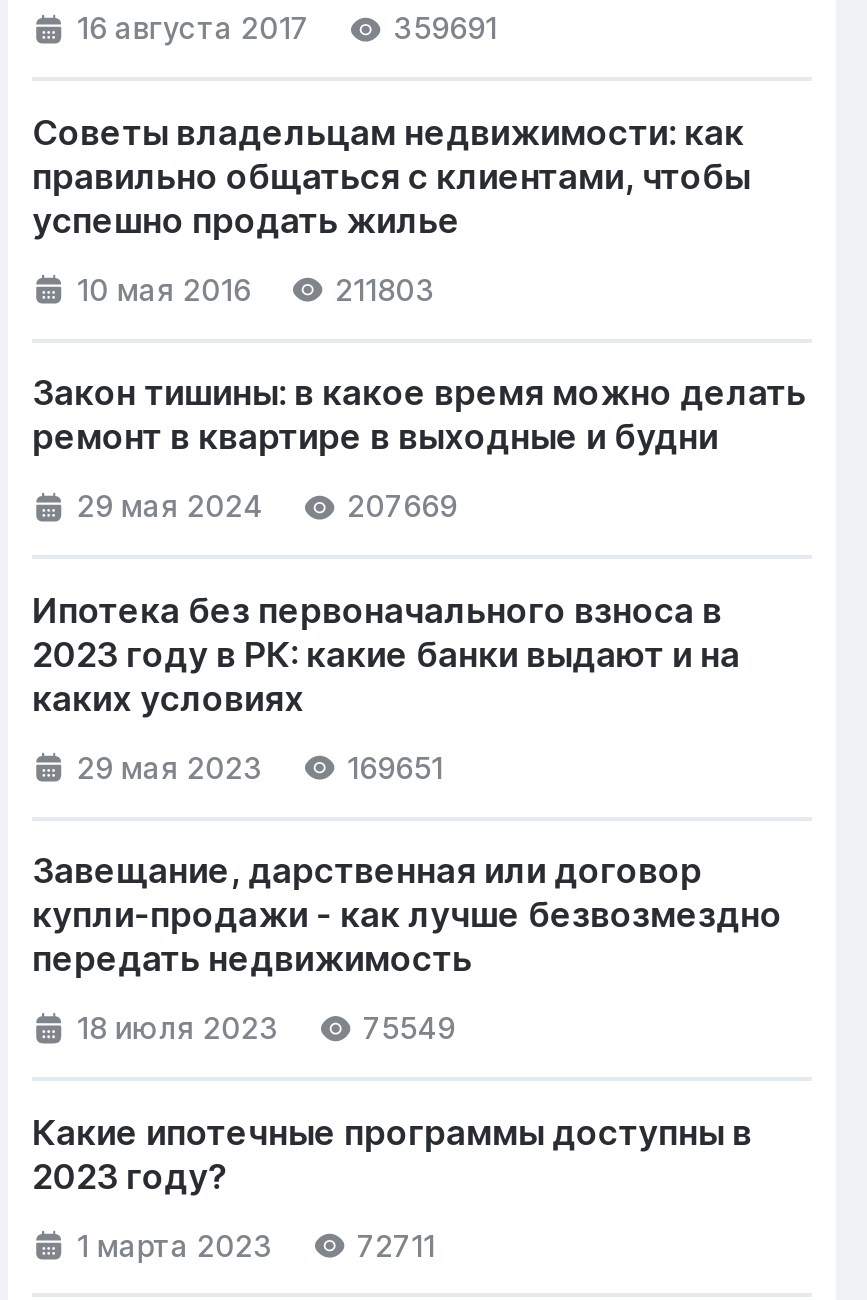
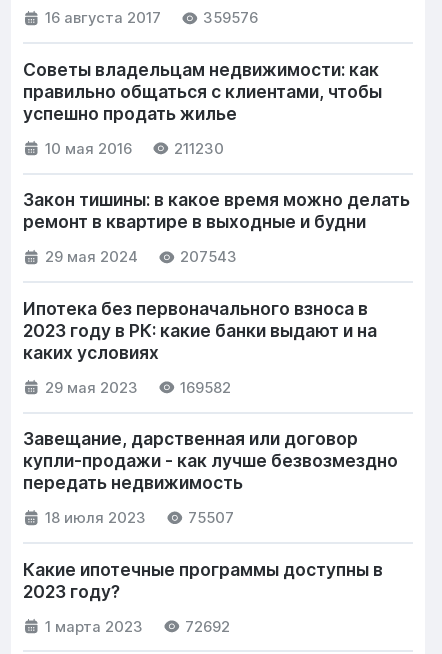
[393,12,497,48] 359691 -> [203,9,258,27] 359576
[335,273,435,309] 211803 -> [174,140,224,158] 211230
[347,489,457,525] 207669 -> [180,248,237,266] 207543
[347,750,443,786] 169651 -> [180,379,231,397] 169582
[363,1011,455,1047] 75549 -> [188,509,234,527] 75507
[357,1228,435,1264] 72711 -> [185,617,230,635] 72692

